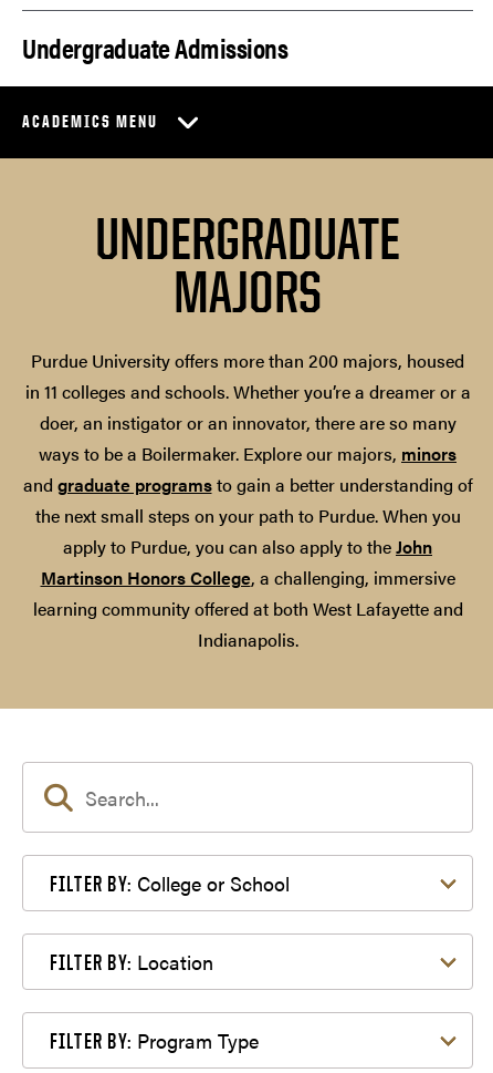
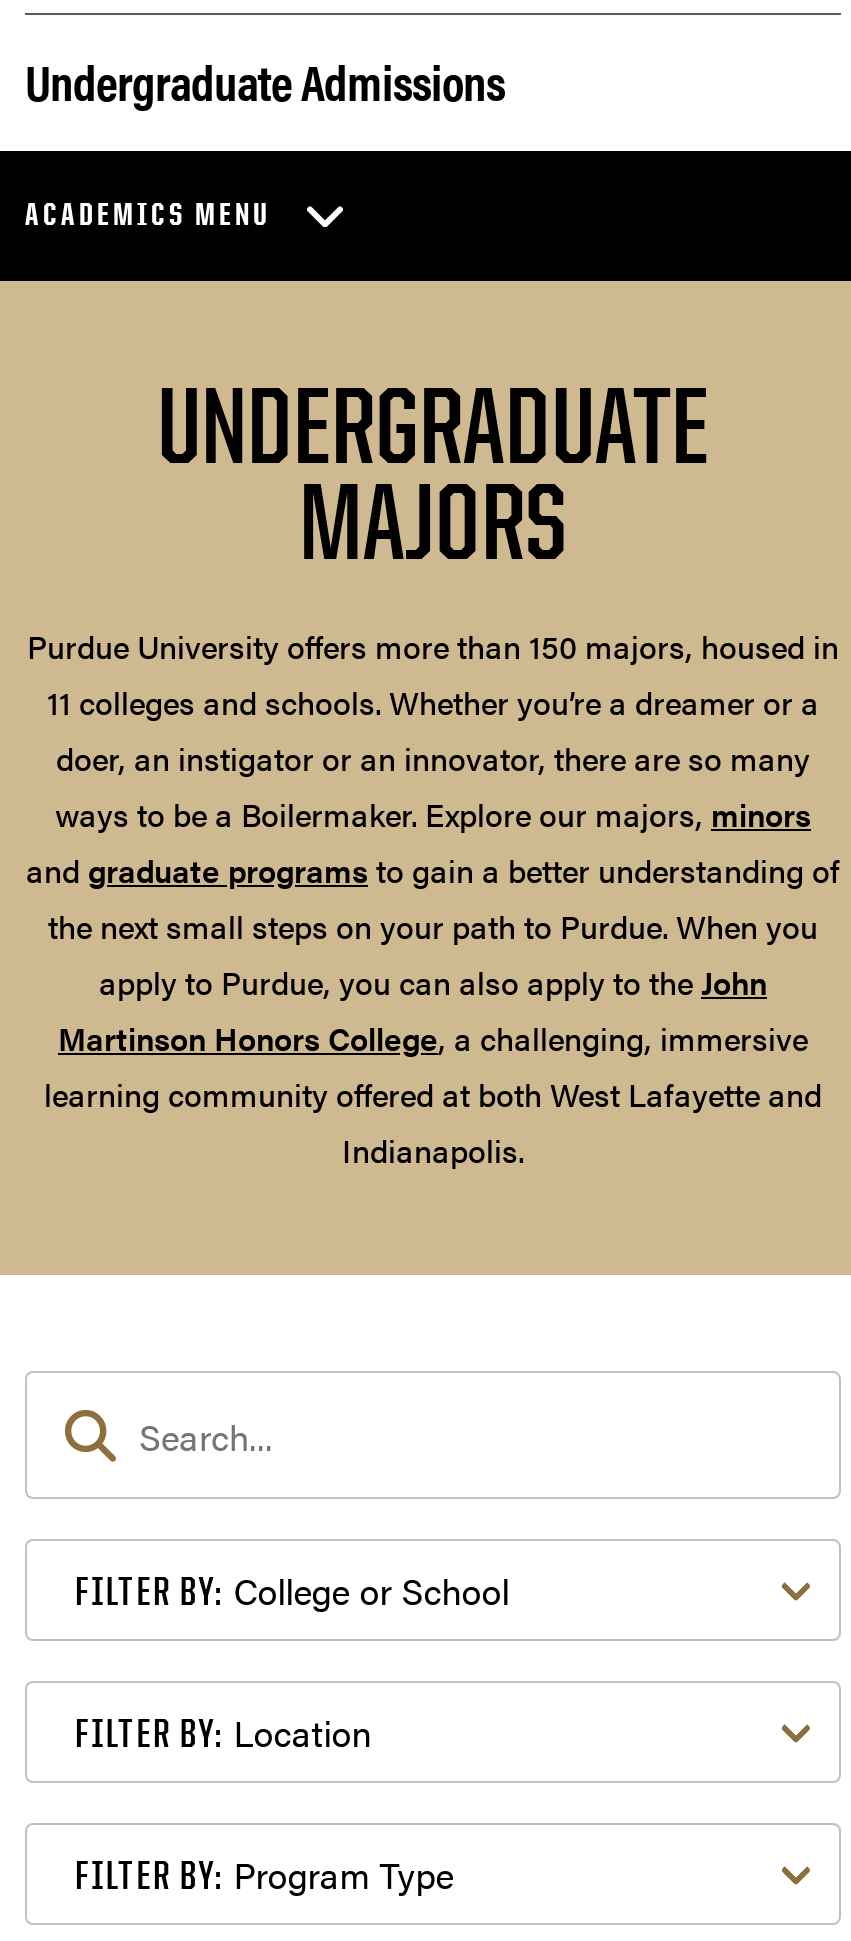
[25,348,470,404] Purdue University offers more than 200 majors, housed | in 11 colleges and schools. Whether you’re a dreamer or a -> [27,623,839,725] Purdue University offers more than 150 majors, housed in | 11 colleges and schools. Whether you’re a dreamer or a

